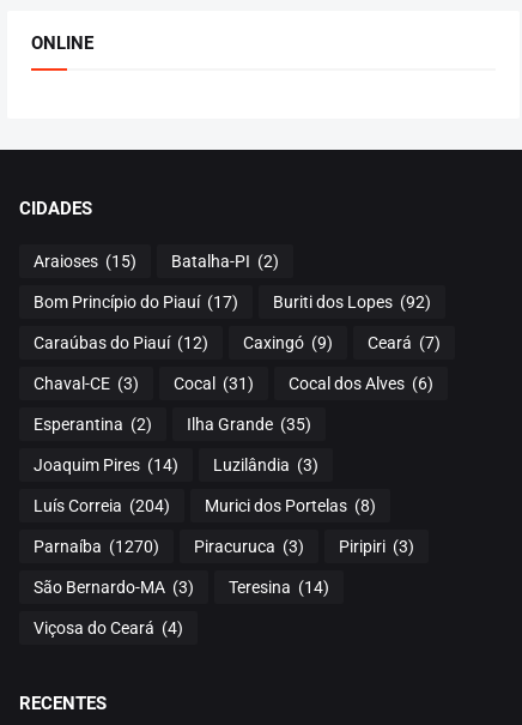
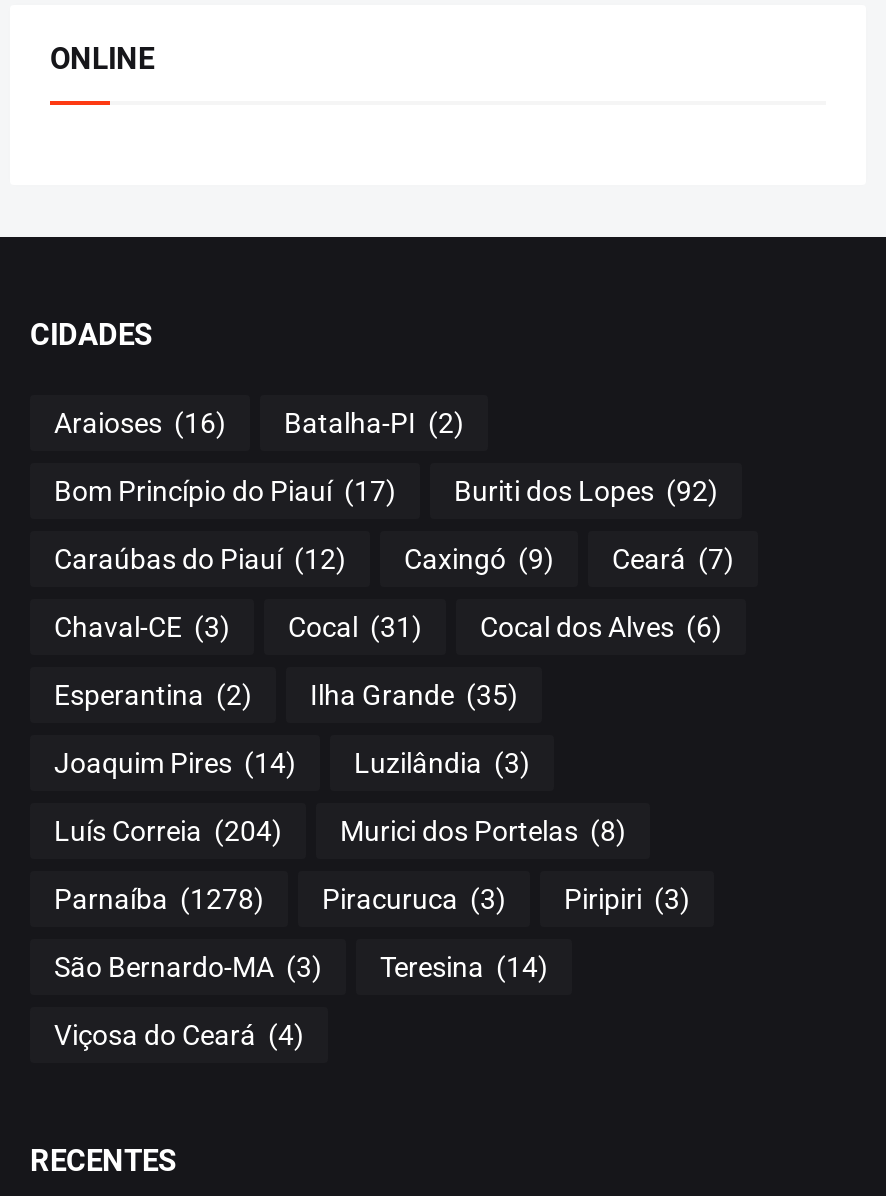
[34,251,279,271] Araioses (15) Batalha-PI (2) -> [54,407,464,439] Araioses (16) Batalha-PI (2)
[34,537,414,556] Parnaíba (1270) Piracuruca (3) Piripiri (3) -> [54,883,690,915] Parnaíba (1278) Piracuruca (3) Piripiri (3)

